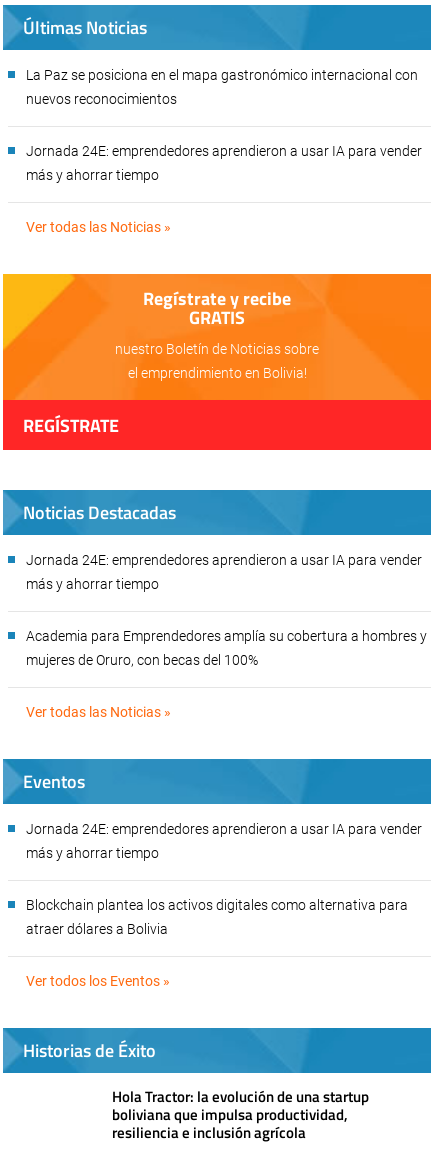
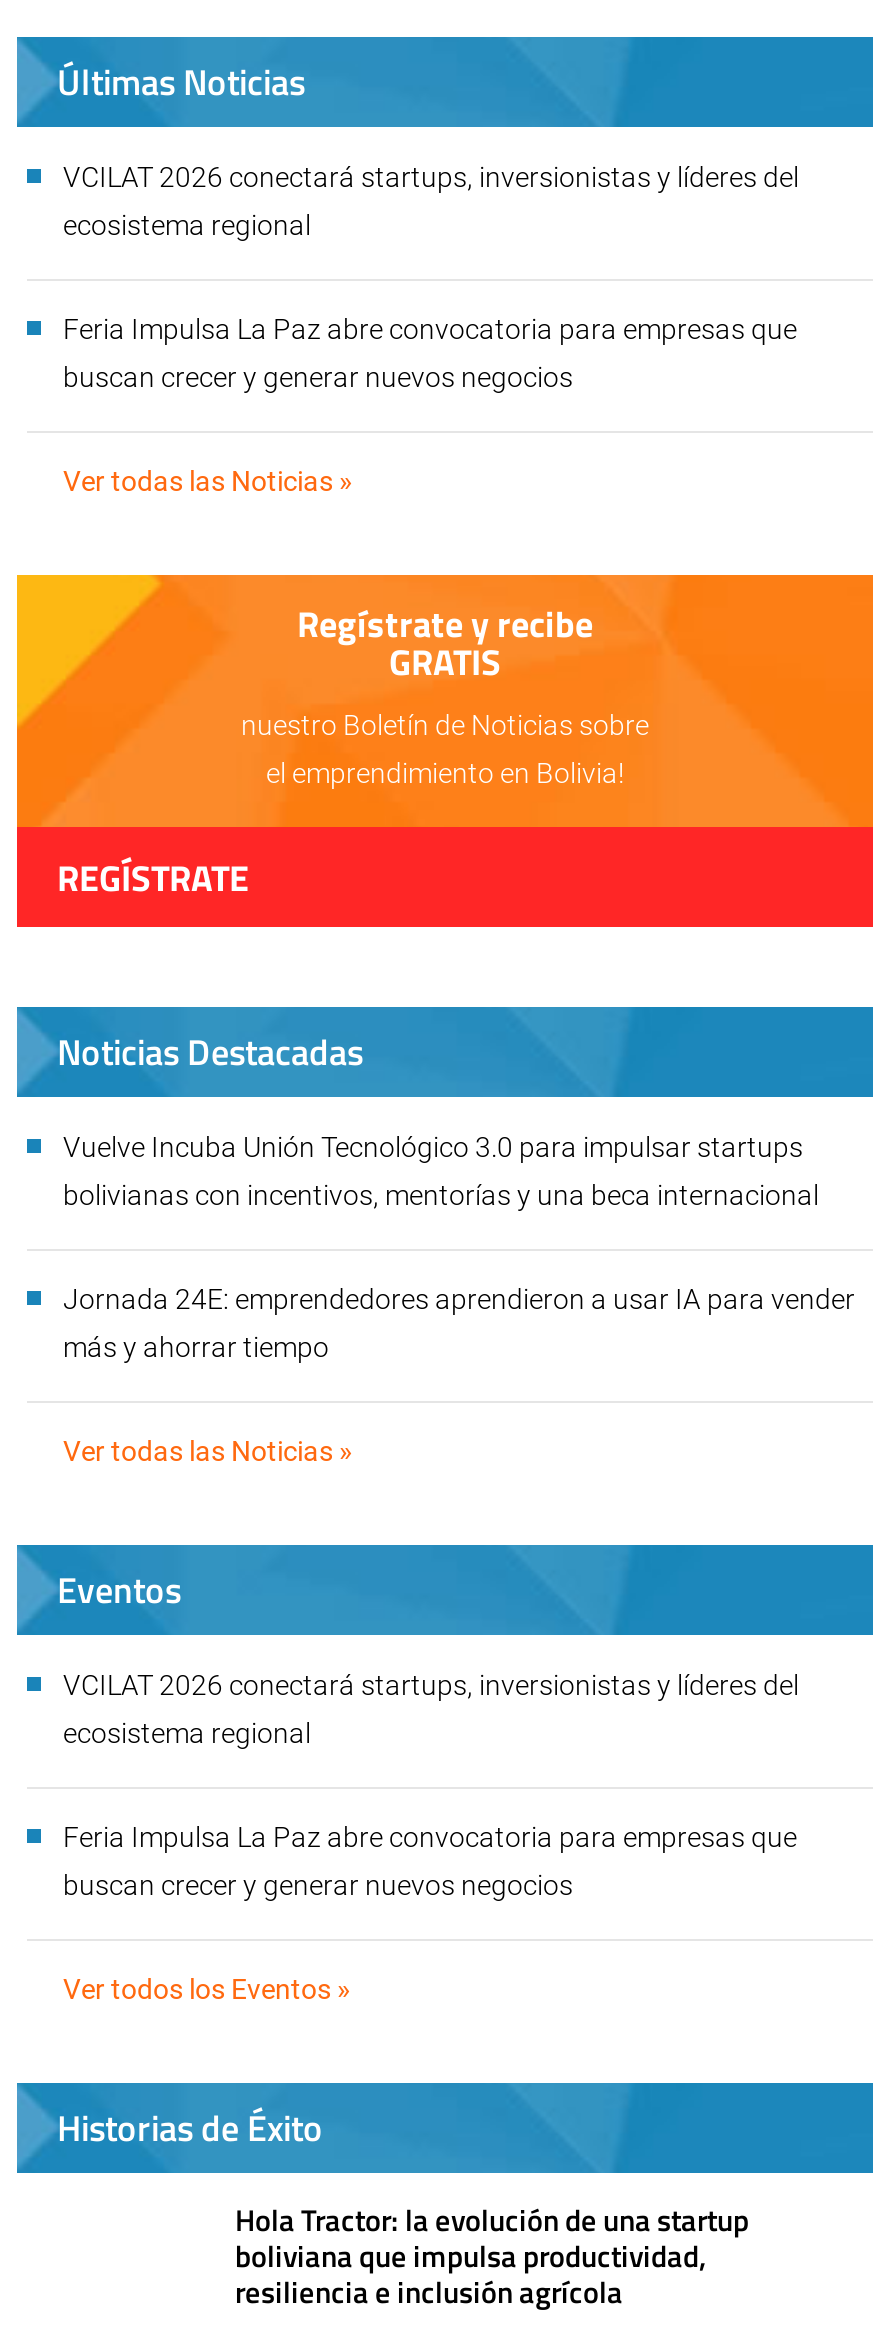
[26,67,418,83] La Paz se posiciona en el mapa gastronómico internacional con -> [63,161,799,193] VCILAT 2026 conectará startups, inversionistas y líderes del
[26,91,177,107] nuevos reconocimientos -> [63,209,311,241] ecosistema regional
[26,143,422,159] Jornada 24E: emprendedores aprendieron a usar IA para vender -> [63,313,797,345] Feria Impulsa La Paz abre convocatoria para empresas que
[26,167,159,183] más y ahorrar tiempo -> [63,361,573,393] buscan crecer y generar nuevos negocios
none -> [63,1131,825,1211] Vuelve Incuba Unión Tecnológico 3.0 para impulsar startups | bolivianas con incentivos, mentorías y una beca internacional
moved [26,552,422,592] -> [63,1283,855,1363]: Jornada 24E: emprendedores aprendieron a usar IA para vender | más y ahorrar tiempo
[26,628,427,668] Academia para Emprendedores amplía su cobertura a hombres y | mujeres de Oruro, con becas del 100% -> none
[26,821,422,837] Jornada 24E: emprendedores aprendieron a usar IA para vender -> [63,1669,799,1701] VCILAT 2026 conectará startups, inversionistas y líderes del
[26,845,159,861] más y ahorrar tiempo -> [63,1717,311,1749] ecosistema regional
[26,897,408,913] Blockchain plantea los activos digitales como alternativa para -> [63,1821,797,1853] Feria Impulsa La Paz abre convocatoria para empresas que
[26,921,168,937] atraer dólares a Bolivia -> [63,1869,573,1901] buscan crecer y generar nuevos negocios

